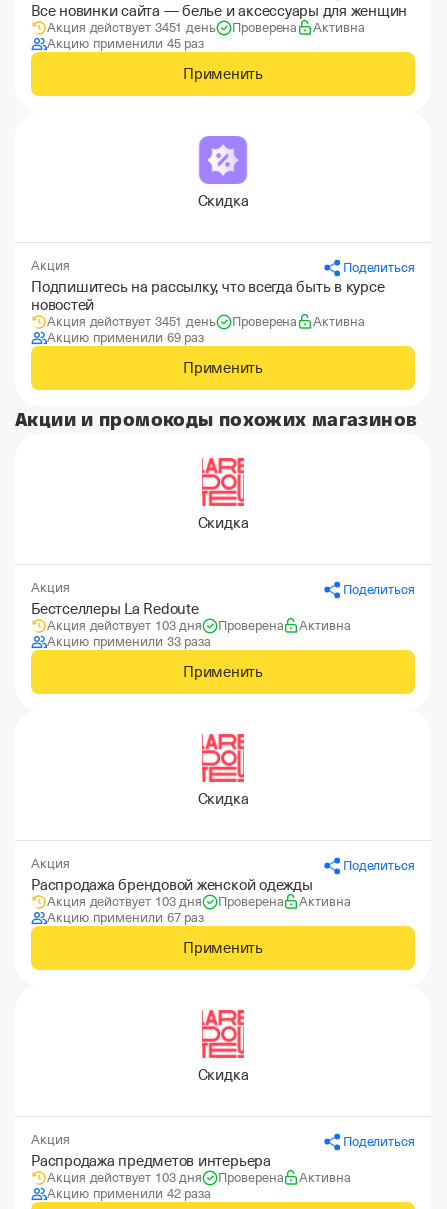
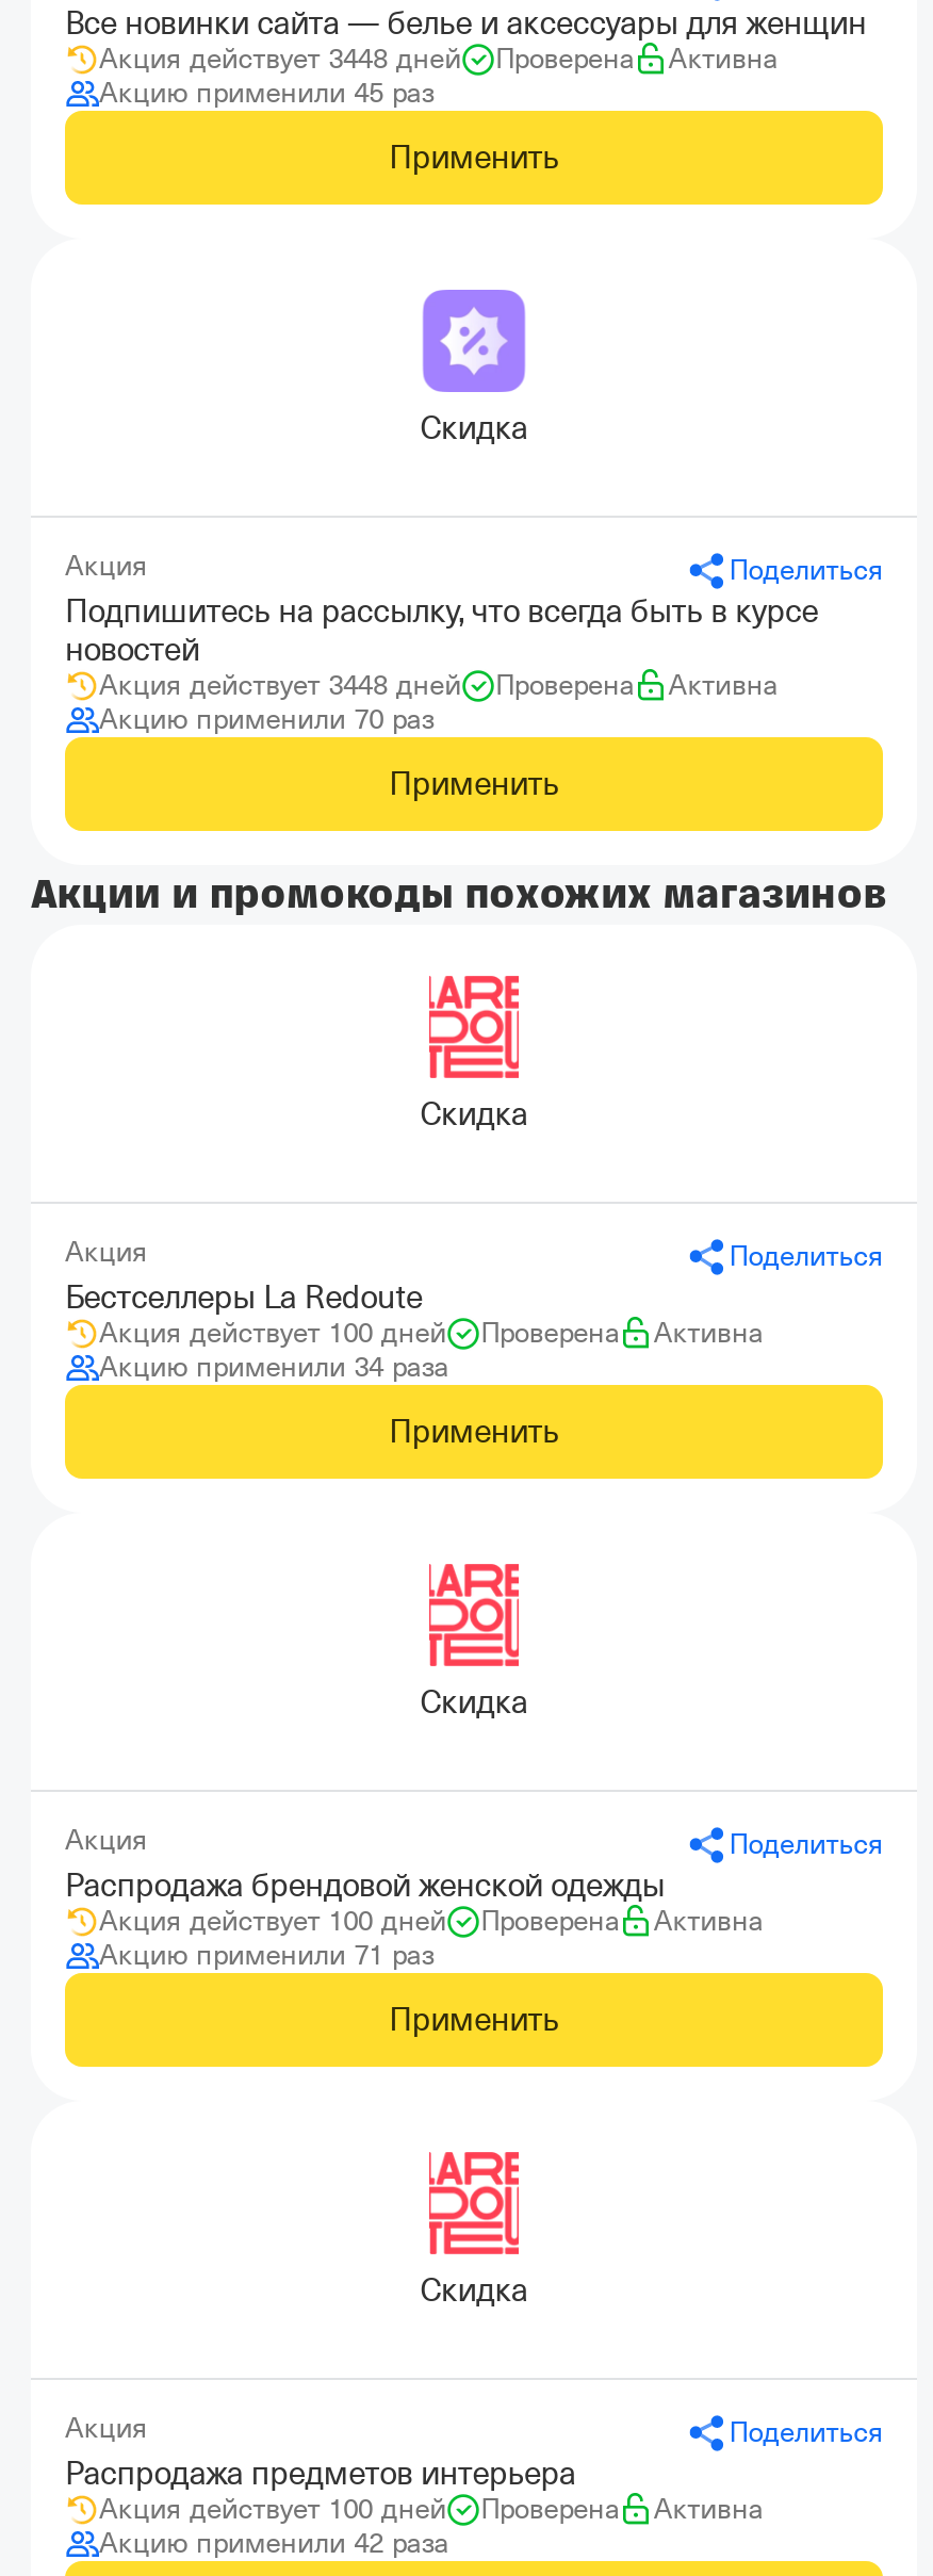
[47,20,216,35] Акция действует 3451 день -> [99,43,461,75] Акция действует 3448 дней
[47,314,216,329] Акция действует 3451 день -> [99,669,461,701] Акция действует 3448 дней
[47,330,204,345] Акцию применили 69 раз -> [99,703,434,735] Акцию применили 70 раз
[47,618,202,633] Акция действует 103 дня -> [99,1317,446,1349] Акция действует 100 дней
[47,634,211,649] Акцию применили 33 раза -> [99,1351,449,1383] Акцию применили 34 раза
[47,894,202,909] Акция действует 103 дня -> [99,1905,446,1937] Акция действует 100 дней
[47,910,204,925] Акцию применили 67 раз -> [99,1939,434,1971] Акцию применили 71 раз
[47,1170,202,1185] Акция действует 103 дня -> [99,2493,446,2525] Акция действует 100 дней

